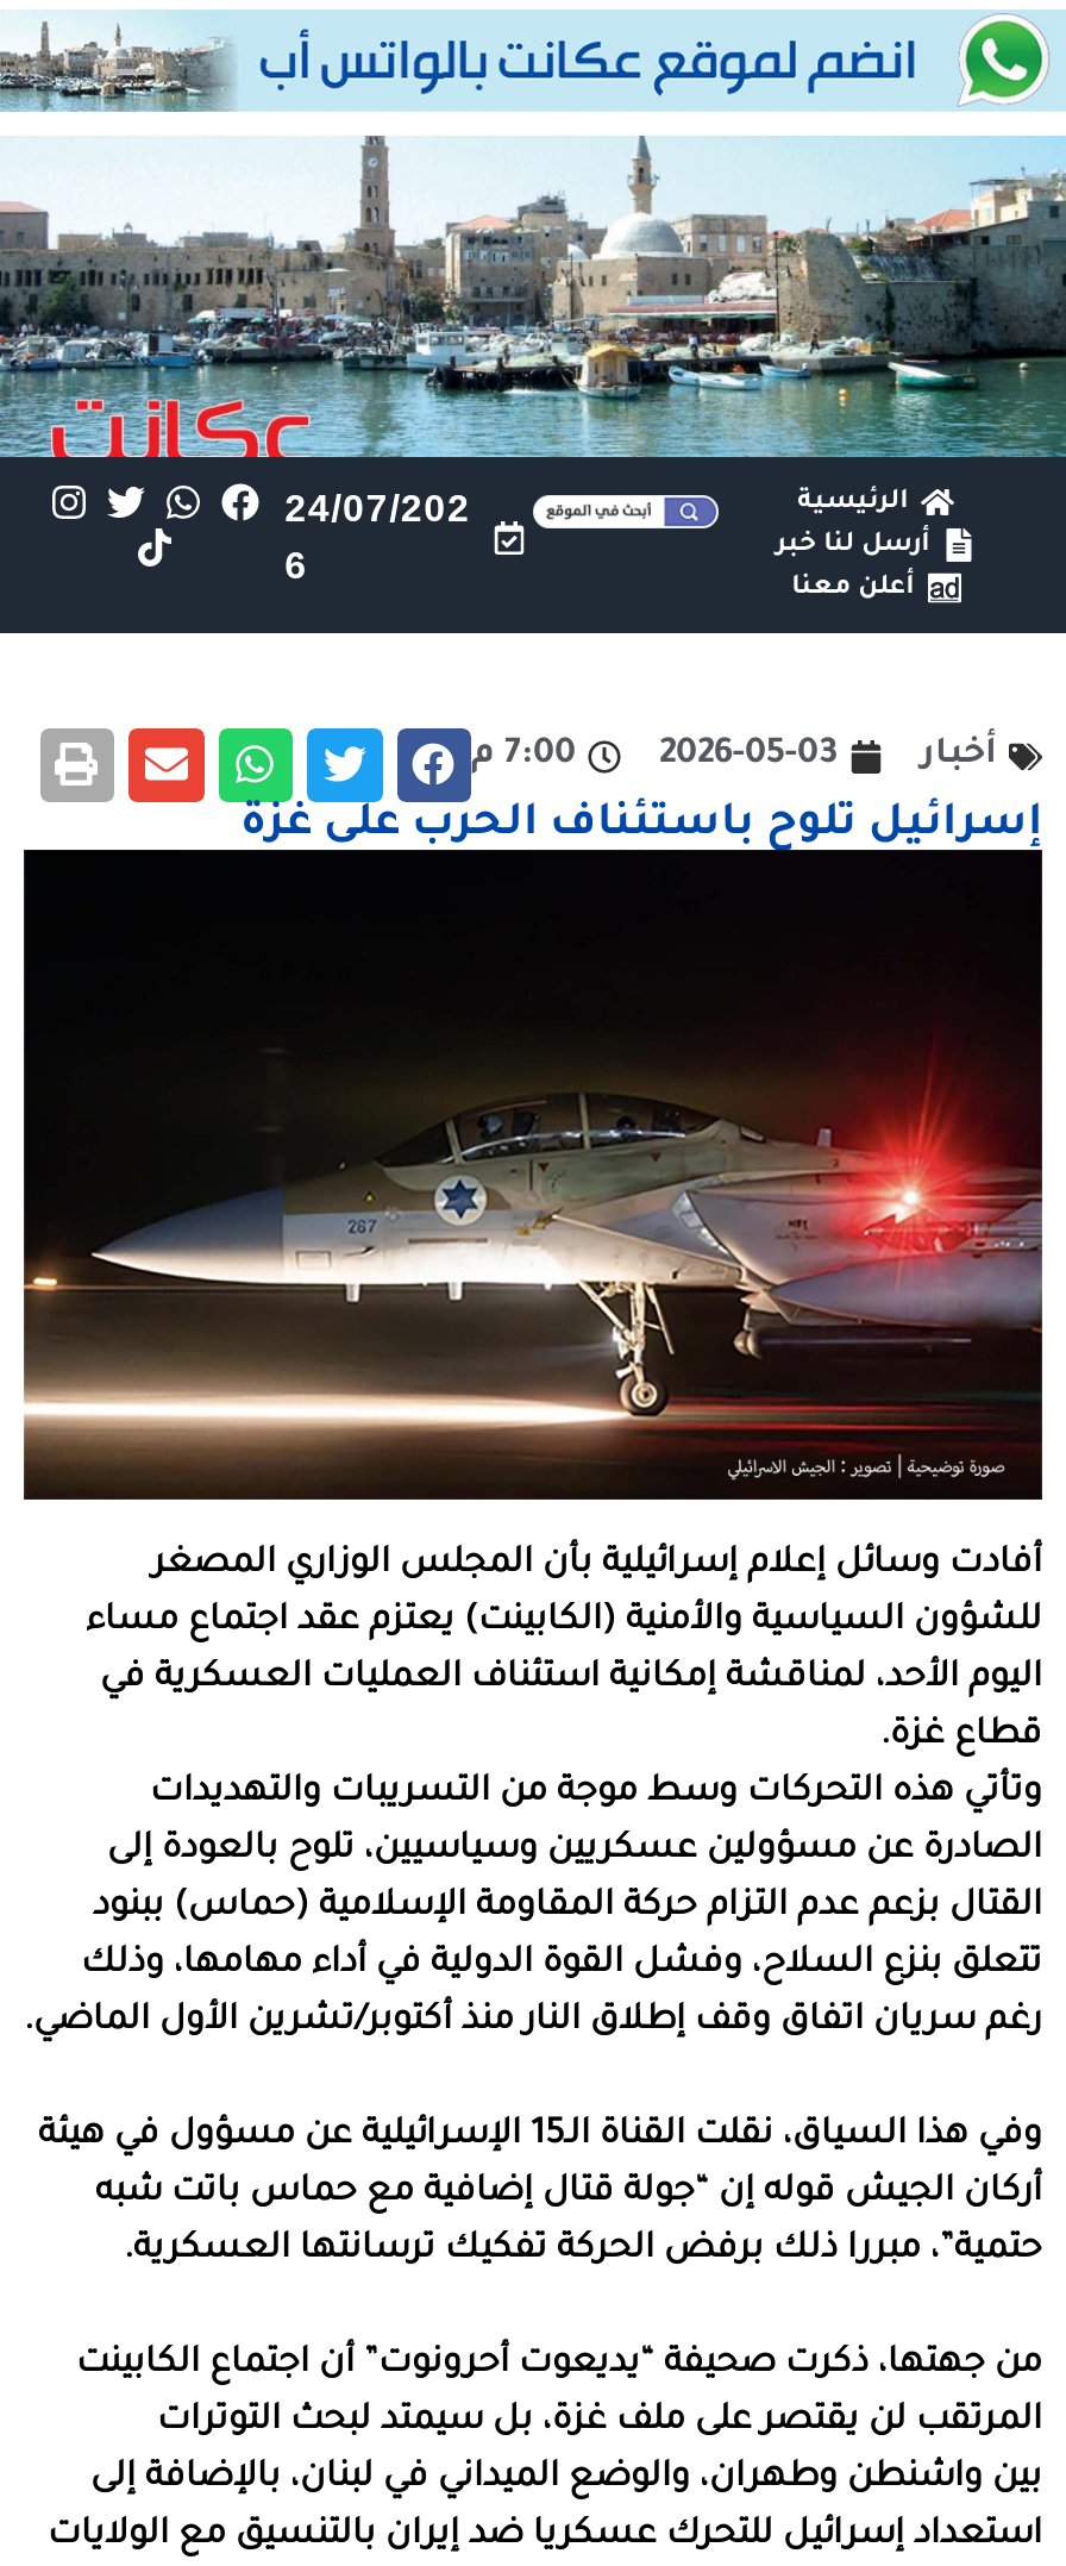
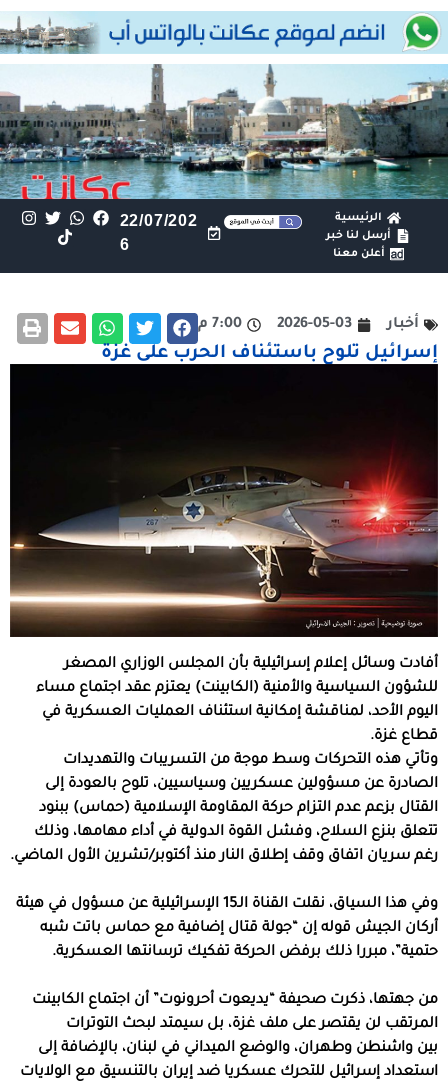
[285,487,471,527] 24/07/202 -> [120,212,198,229] 22/07/202

